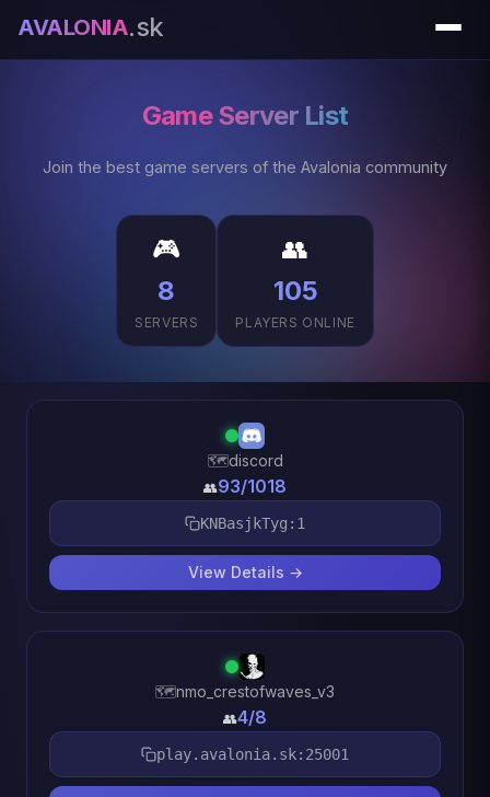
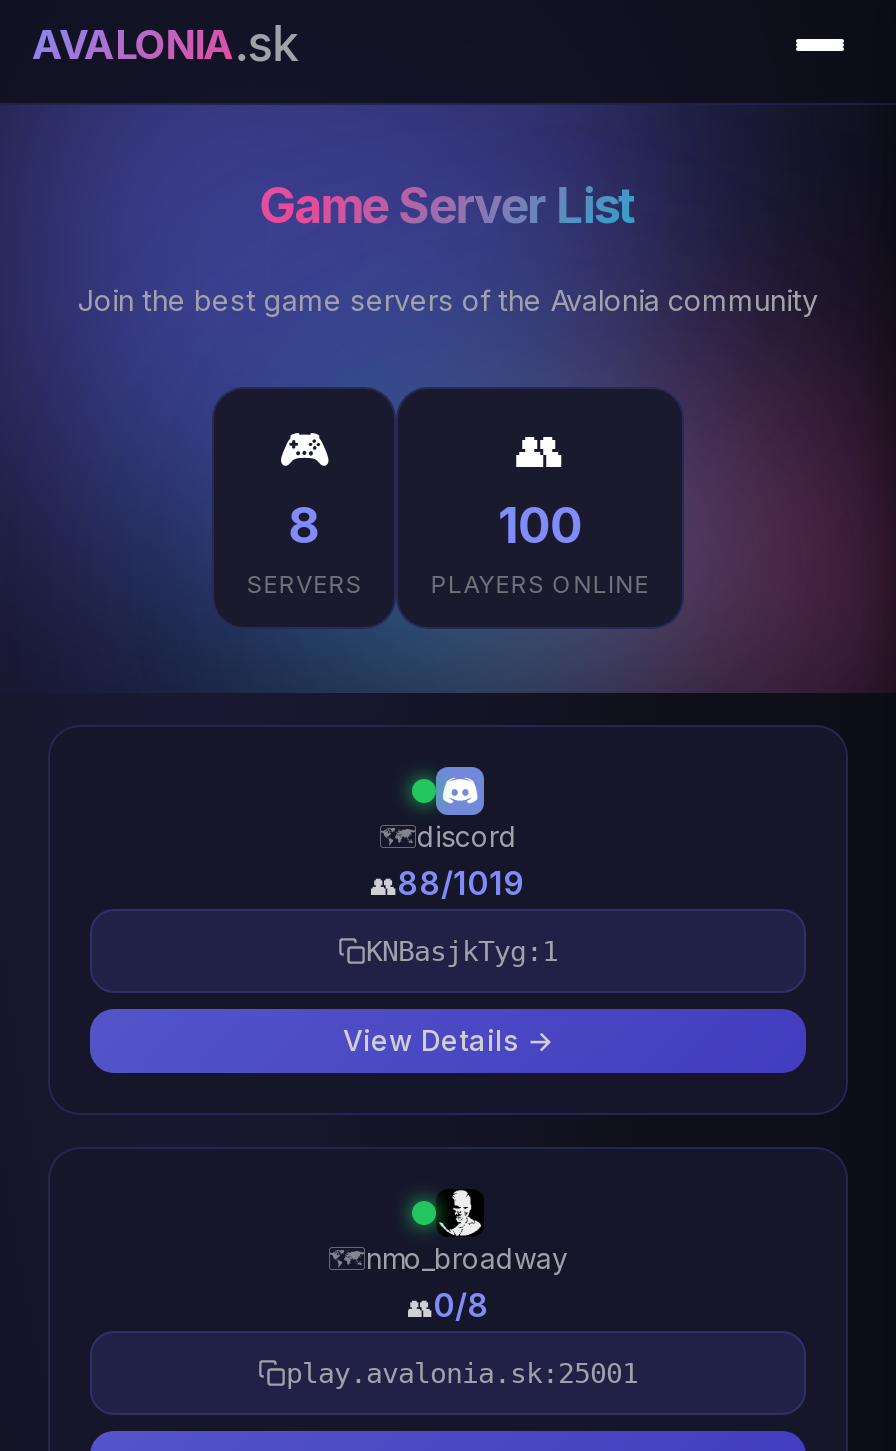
[273,275,318,307] 105 -> [498,497,582,555] 100
[218,475,287,497] 93/1018 -> [397,863,525,903] 88/1019
[176,682,335,728] nmo_crestofwaves_v3 | 4/8 -> [366,1241,568,1325] nmo_broadway | 0/8

